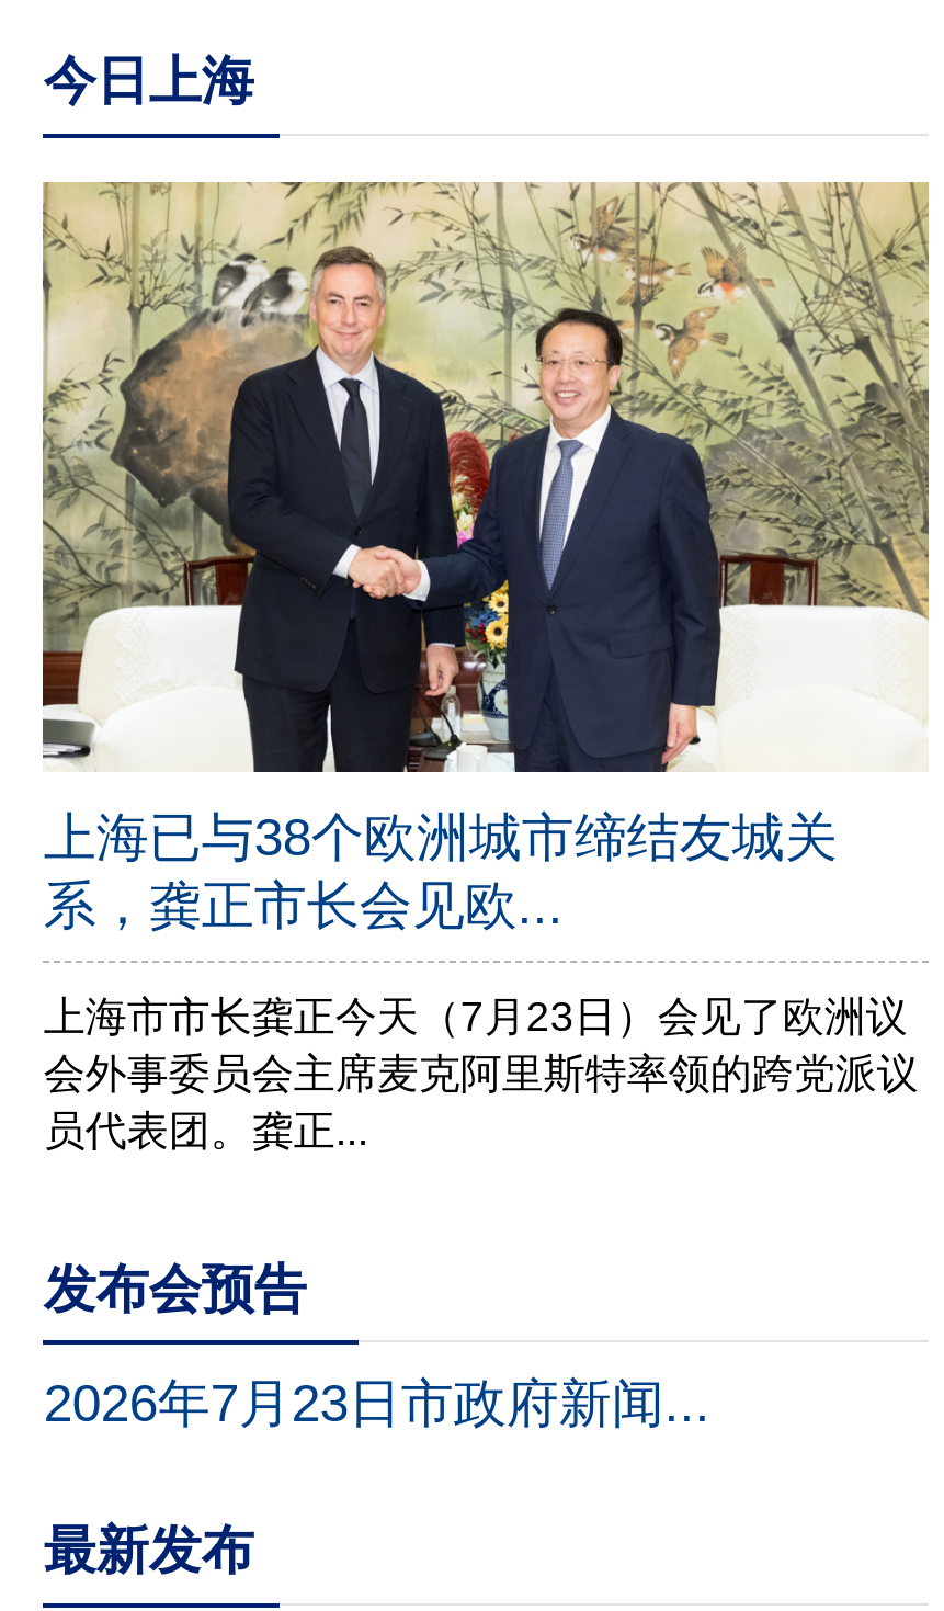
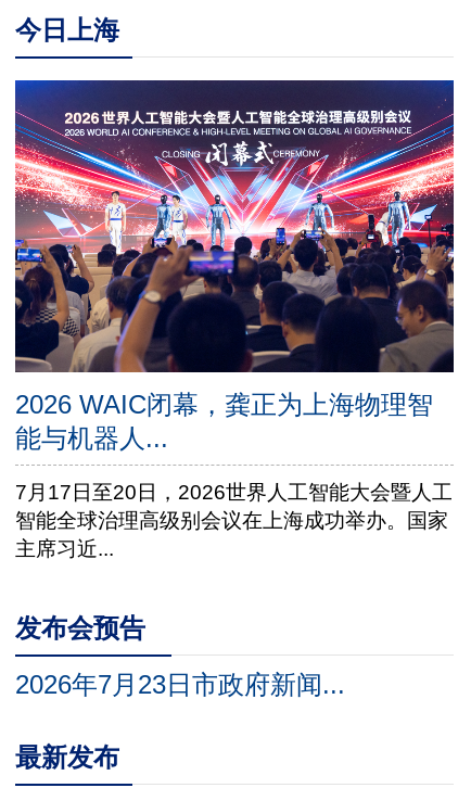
[41,180,931,933] [image] | 上海已与38个欧洲城市缔结友城关 | 系，龚正市长会见欧... -> [14,79,455,452] [image] | 2026 WAIC闭幕，龚正为上海物理智 | 能与机器人...
[44,992,919,1152] 上海市市长龚正今天（7月23日）会见了欧洲议 | 会外事委员会主席麦克阿里斯特率领的跨党派议 | 员代表团。龚正... -> [16,481,453,561] 7月17日至20日，2026世界人工智能大会暨人工 | 智能全球治理高级别会议在上海成功举办。国家 | 主席习近...

